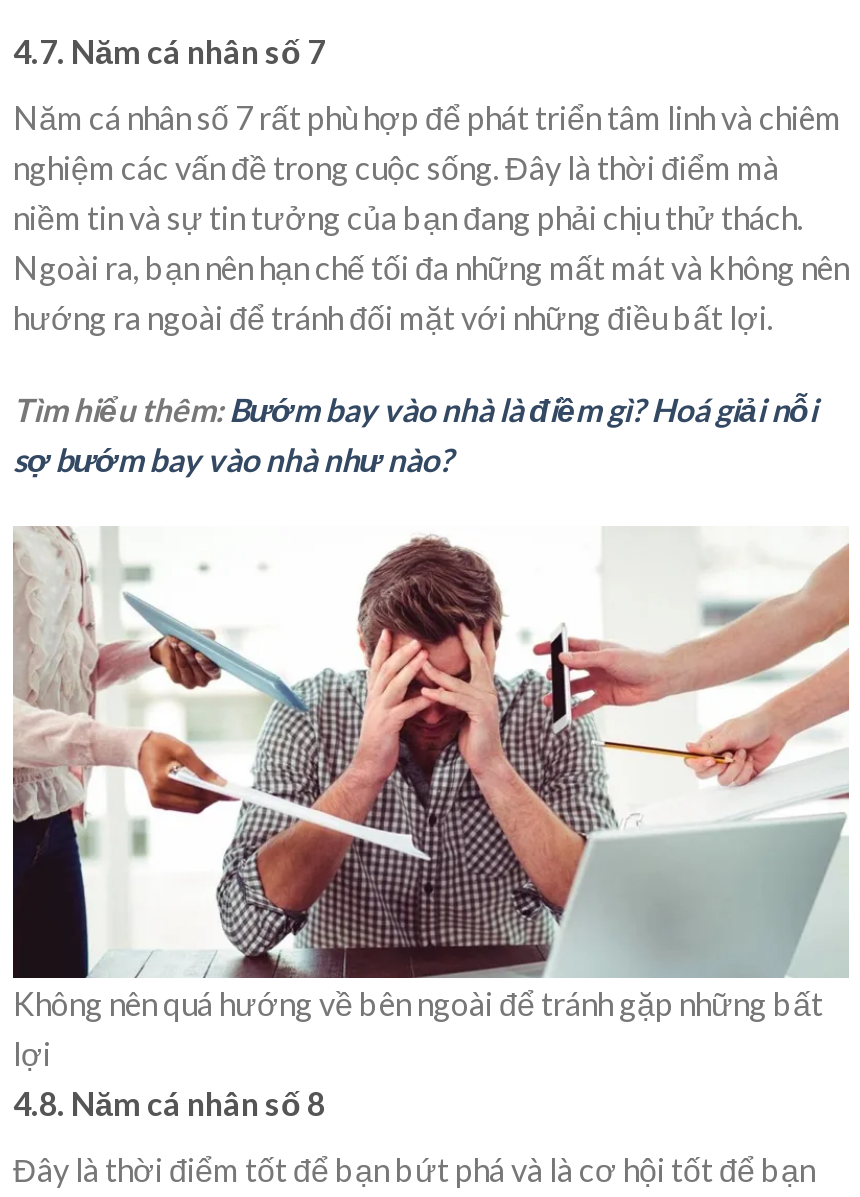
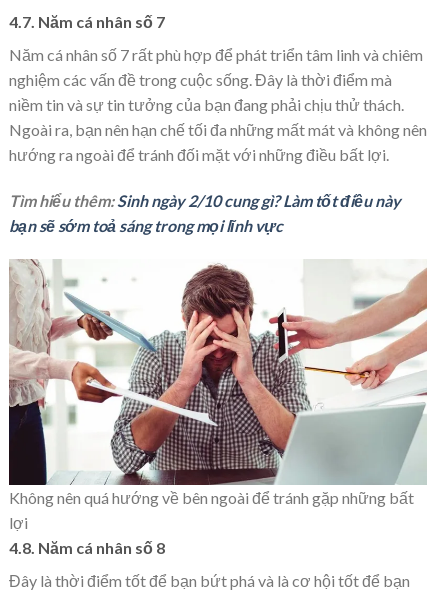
[13,390,817,478] Tìm hiểu thêm: Bướm bay vào nhà là điềm gì? Hoá giải nỗi | sợ bướm bay vào nhà như nào? -> [9,191,401,235] Tìm hiểu thêm: Sinh ngày 2/10 cung gì? Làm tốt điều này | bạn sẽ sớm toả sáng trong mọi lĩnh vực

